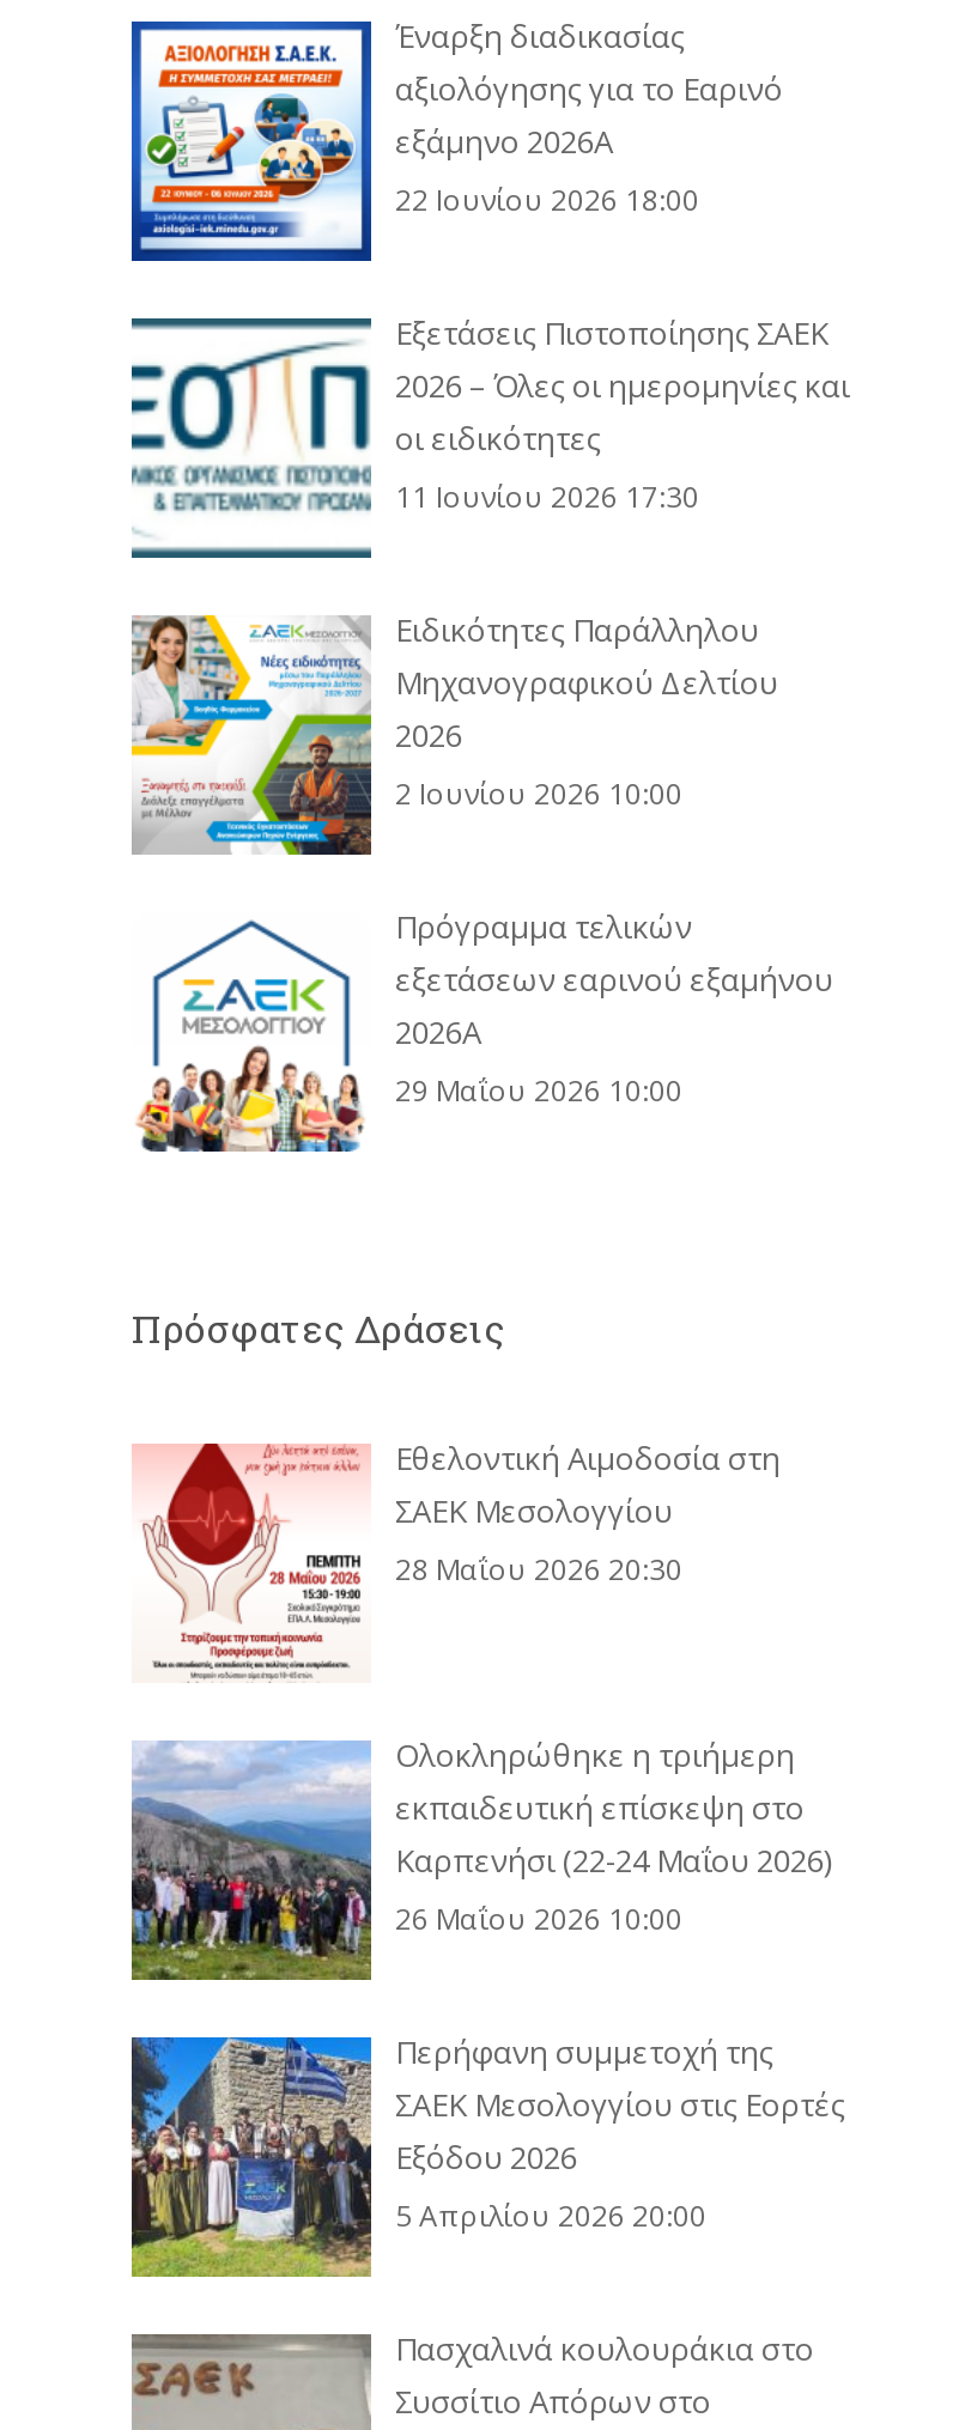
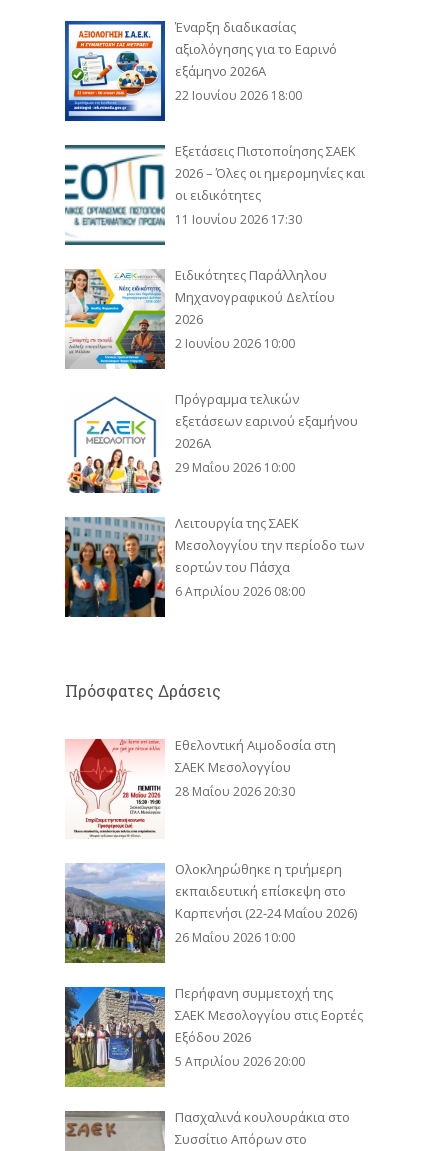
none -> [64,514,364,618] [image] | Λειτουργία της ΣΑΕΚ | Μεσολογγίου την περίοδο των | εορτών του Πάσχα | 6 Απριλίου 2026 08:00

